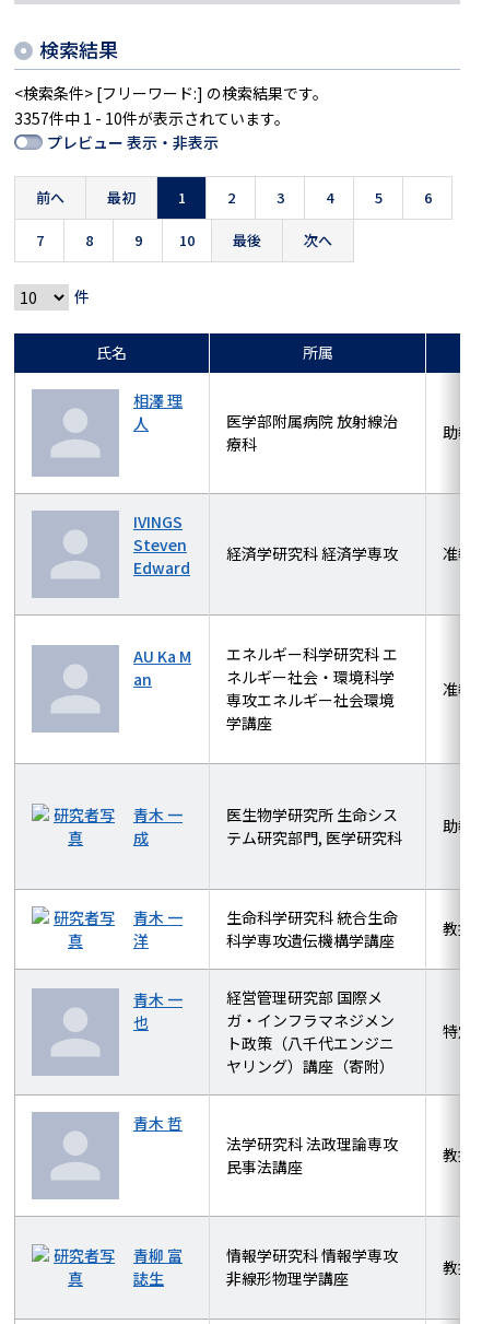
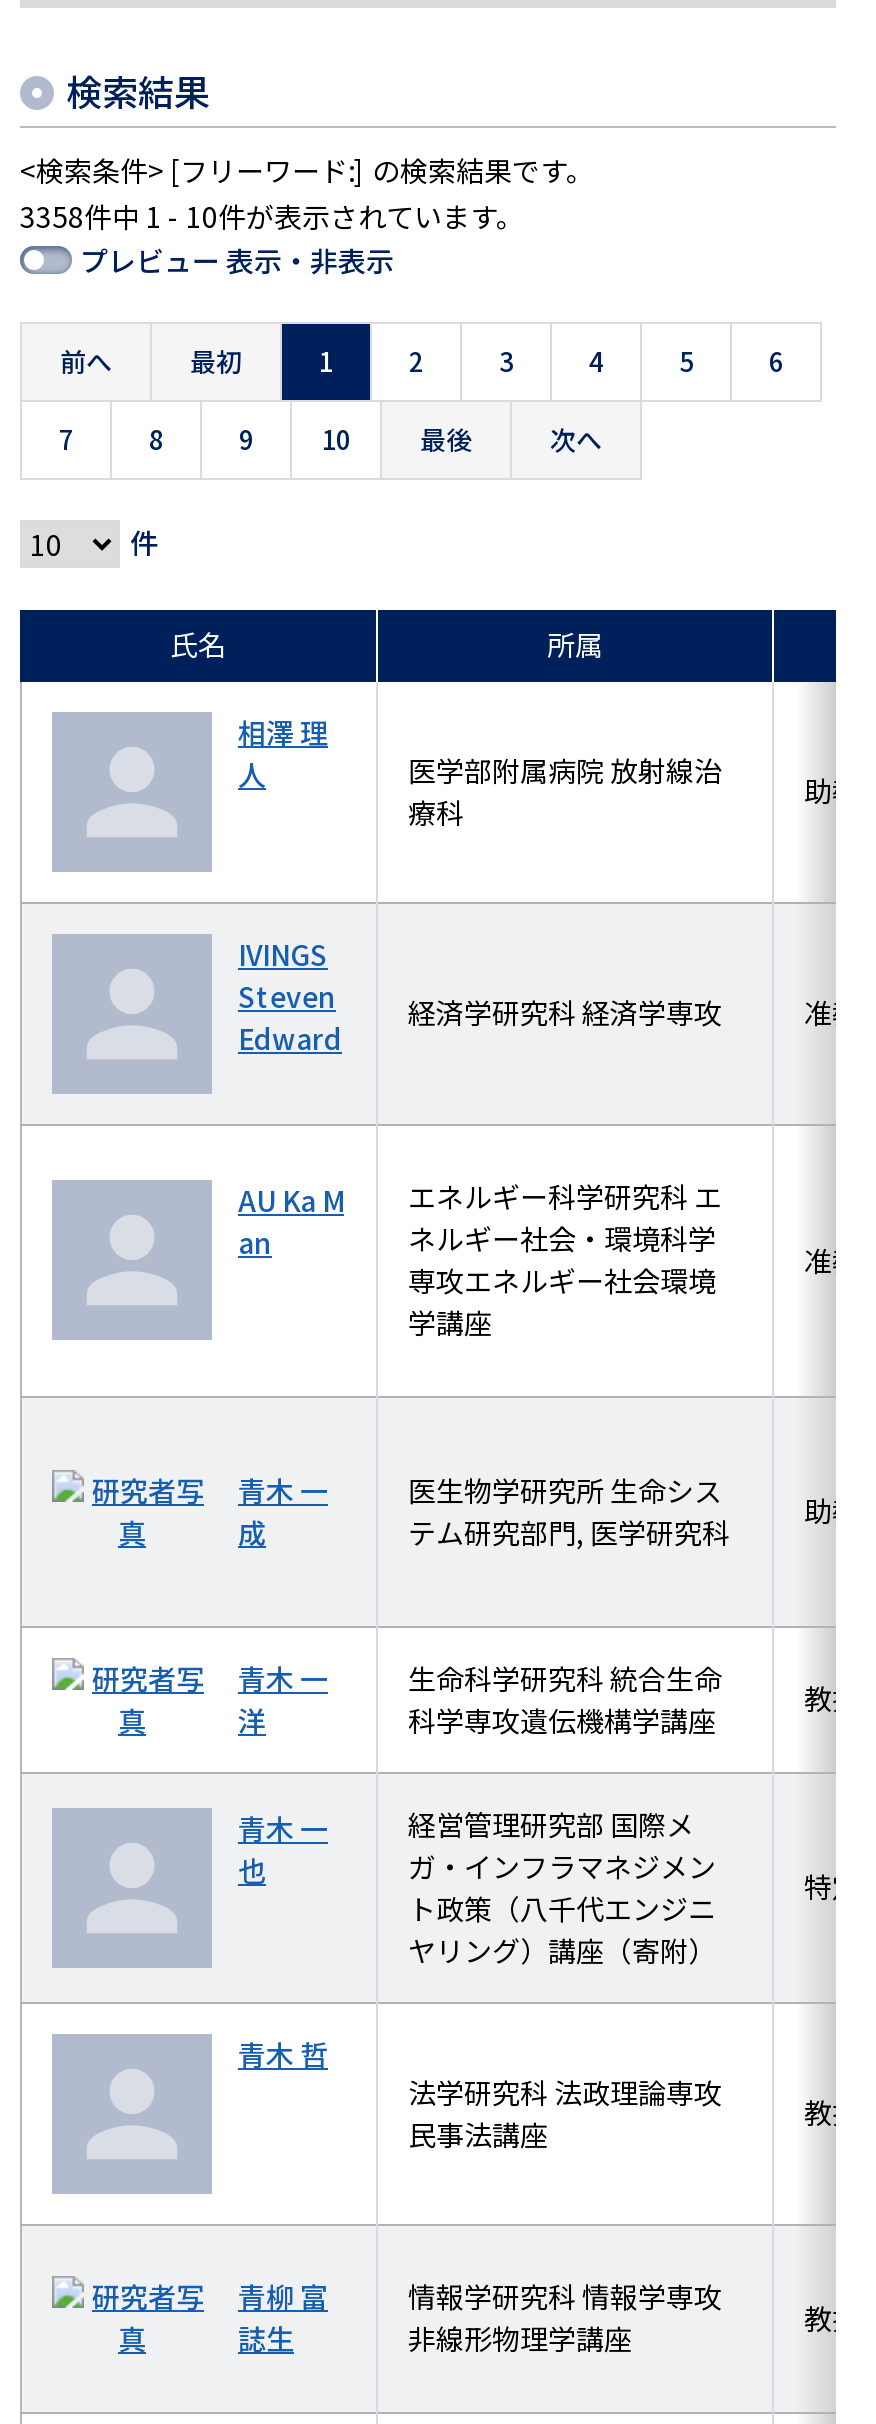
[14,107,290,129] 3357件中 1 - 10件が表示されています。 -> [20,196,524,236] 3358件中 1 - 10件が表示されています。

